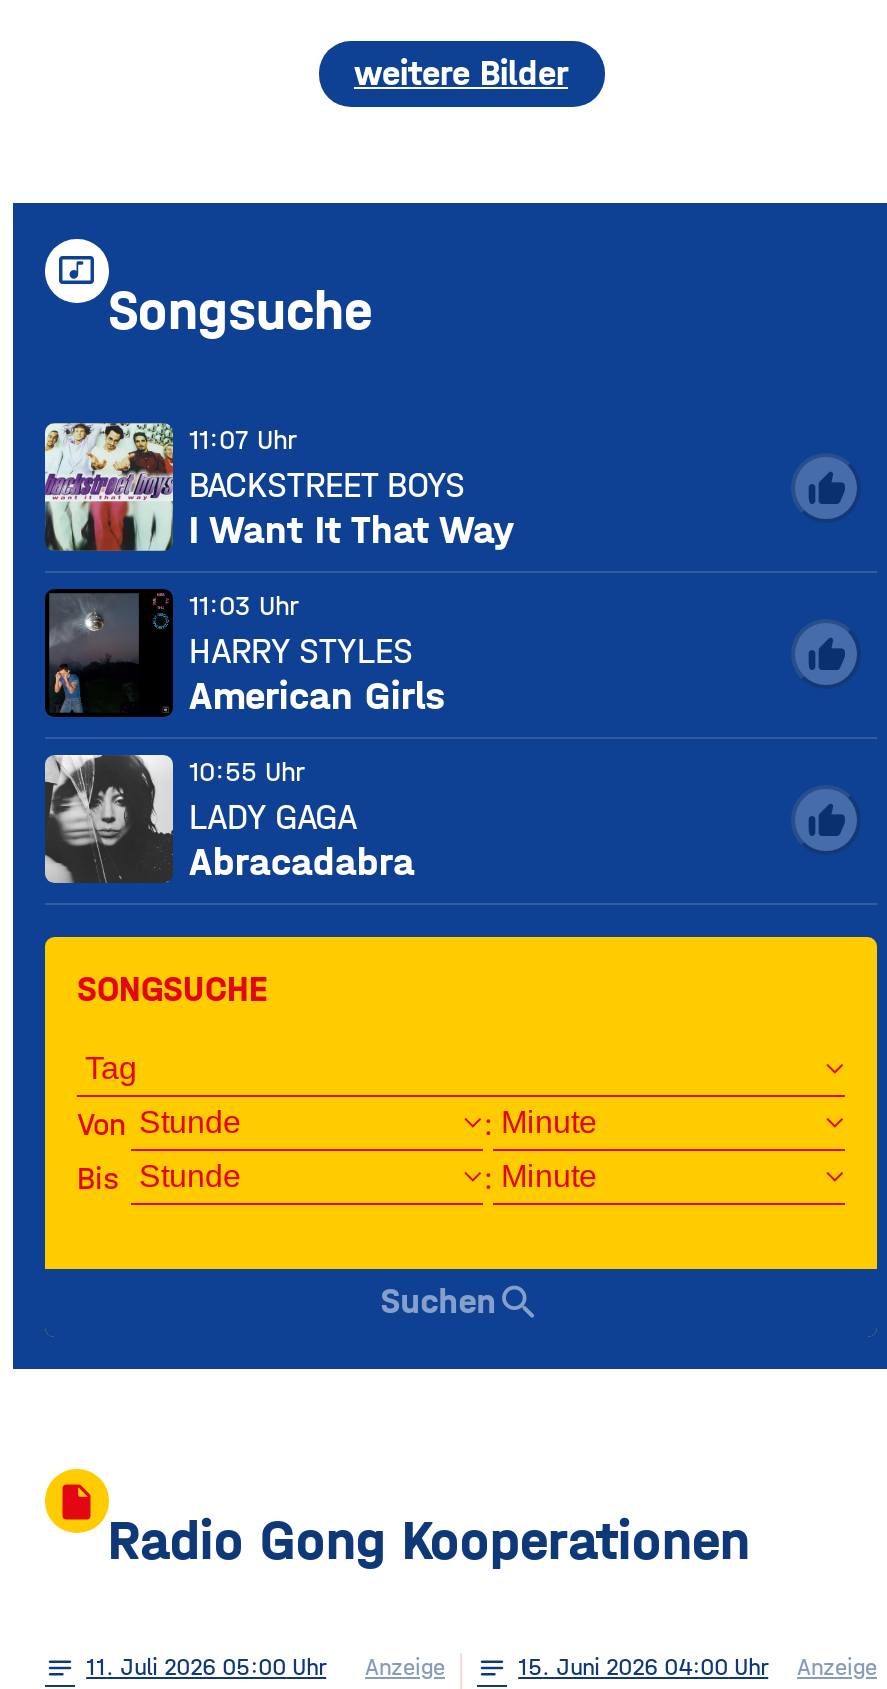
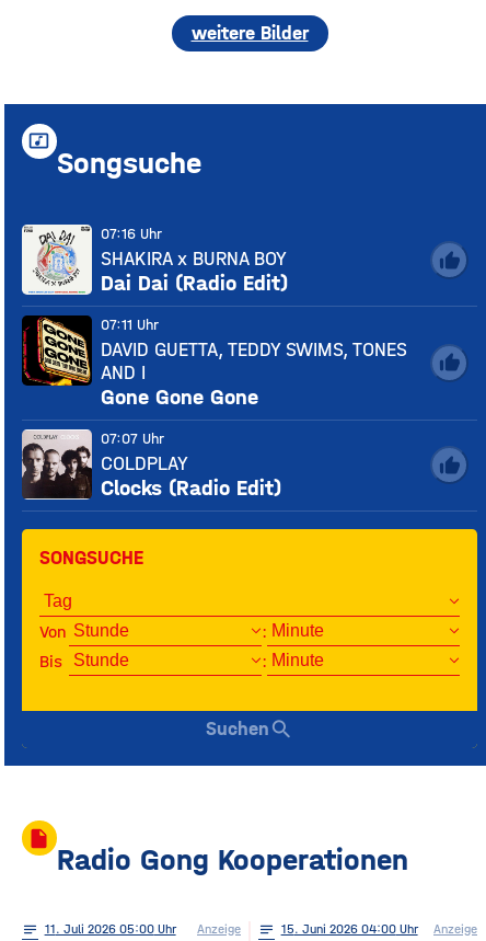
[43,422,515,553] [image] | 11:07 Uhr | BACKSTREET BOYS | I Want It That Way -> [21,223,288,296] [image] | 07:16 Uhr | SHAKIRA x BURNA BOY | Dai Dai (Radio Edit)
[43,588,445,719] [image] | 11:03 Uhr | HARRY STYLES | American Girls -> [22,315,407,409] [image] | 07:11 Uhr | DAVID GUETTA, TEDDY SWIMS, TONES | AND I | Gone Gone Gone
[43,754,415,885] [image] | 10:55 Uhr | LADY GAGA | Abracadabra -> [21,428,281,501] [image] | 07:07 Uhr | COLDPLAY | Clocks (Radio Edit)

